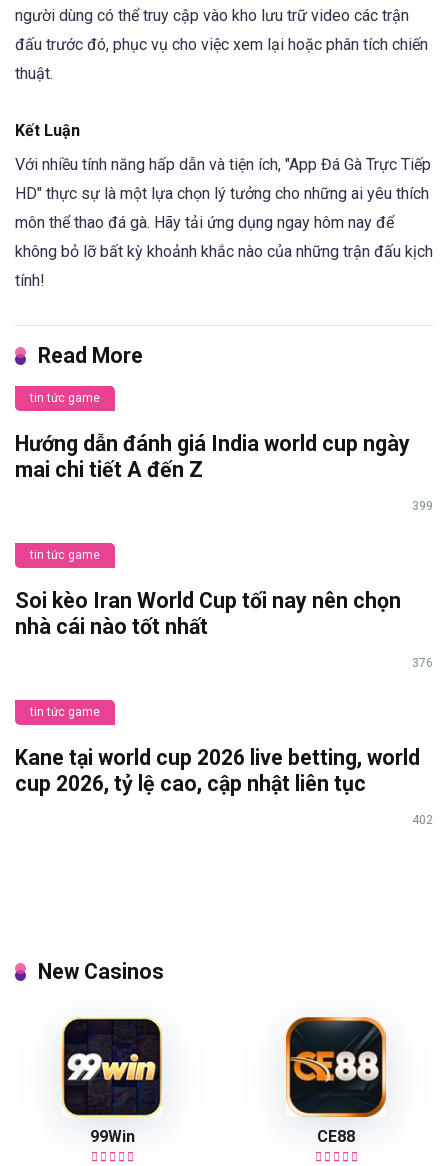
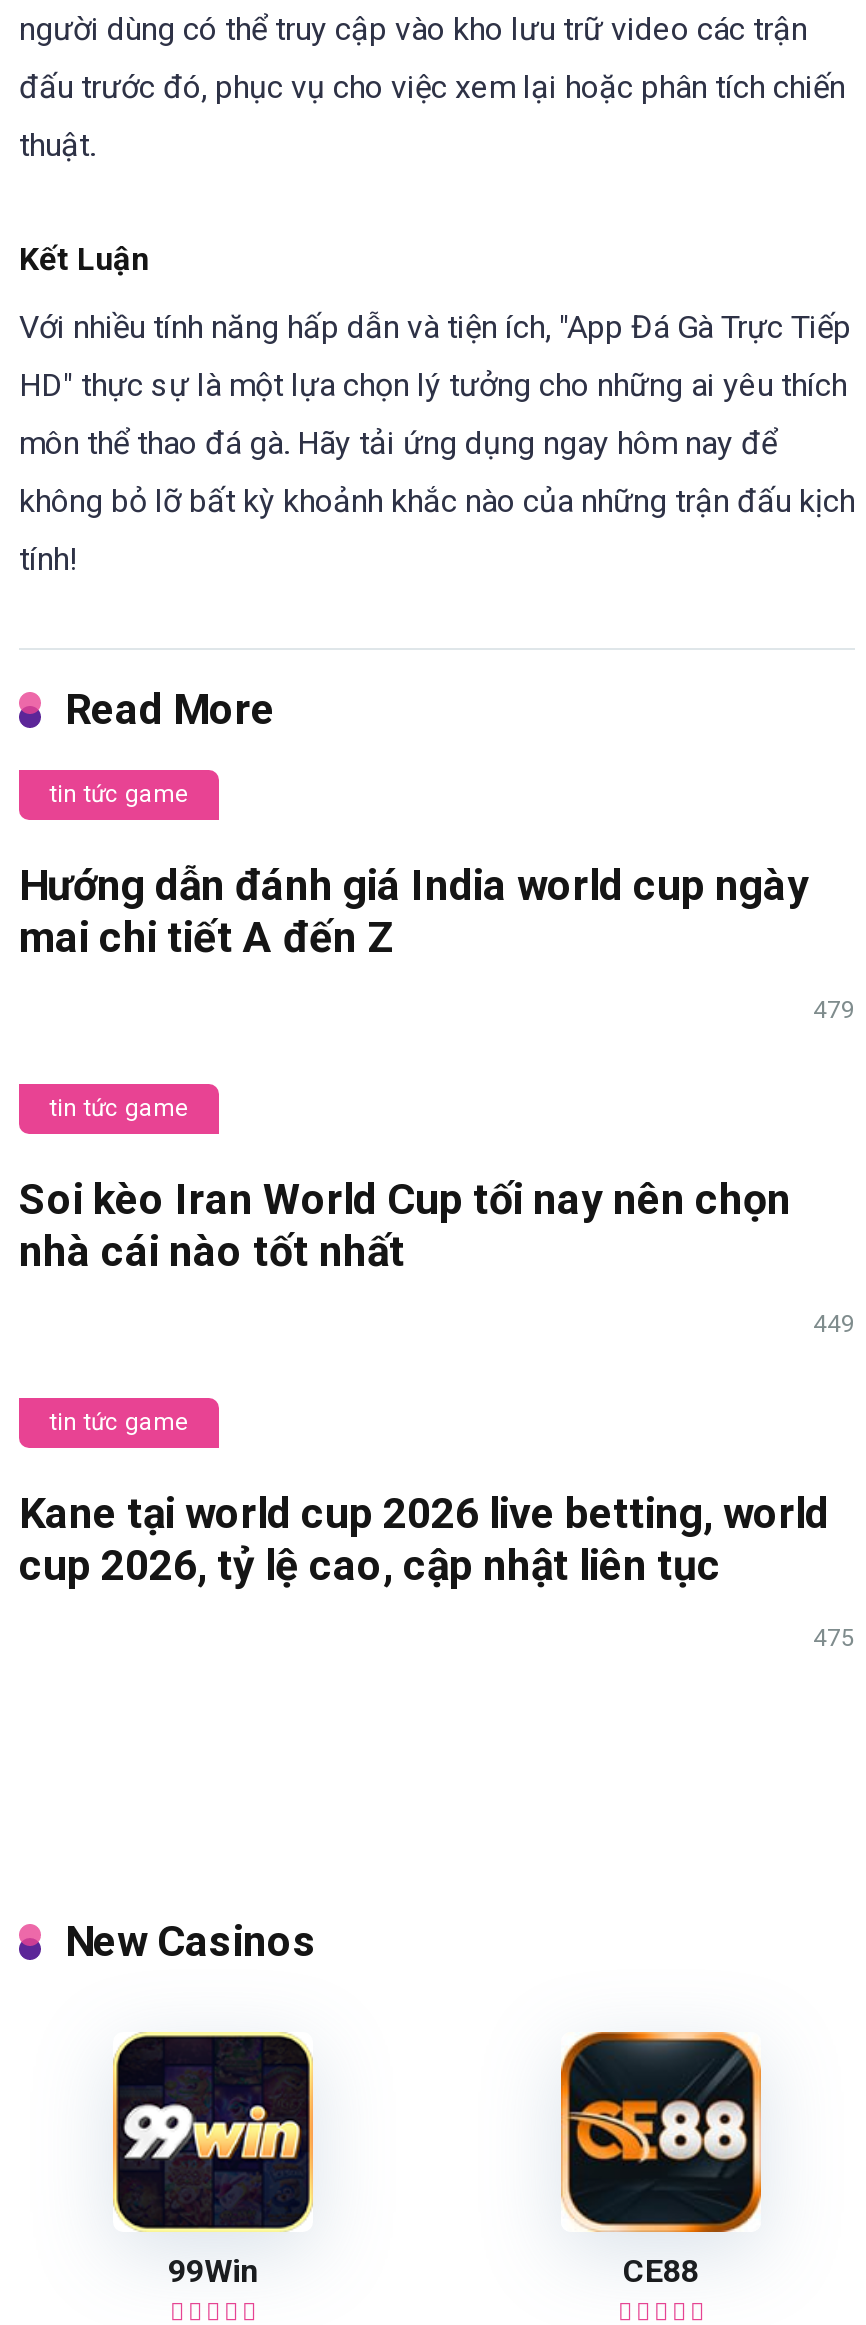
[412,499,433,513] 399 -> [813,996,855,1024] 479
[412,656,433,670] 376 -> [813,1310,855,1338] 449
[412,813,433,827] 402 -> [813,1624,855,1652] 475

